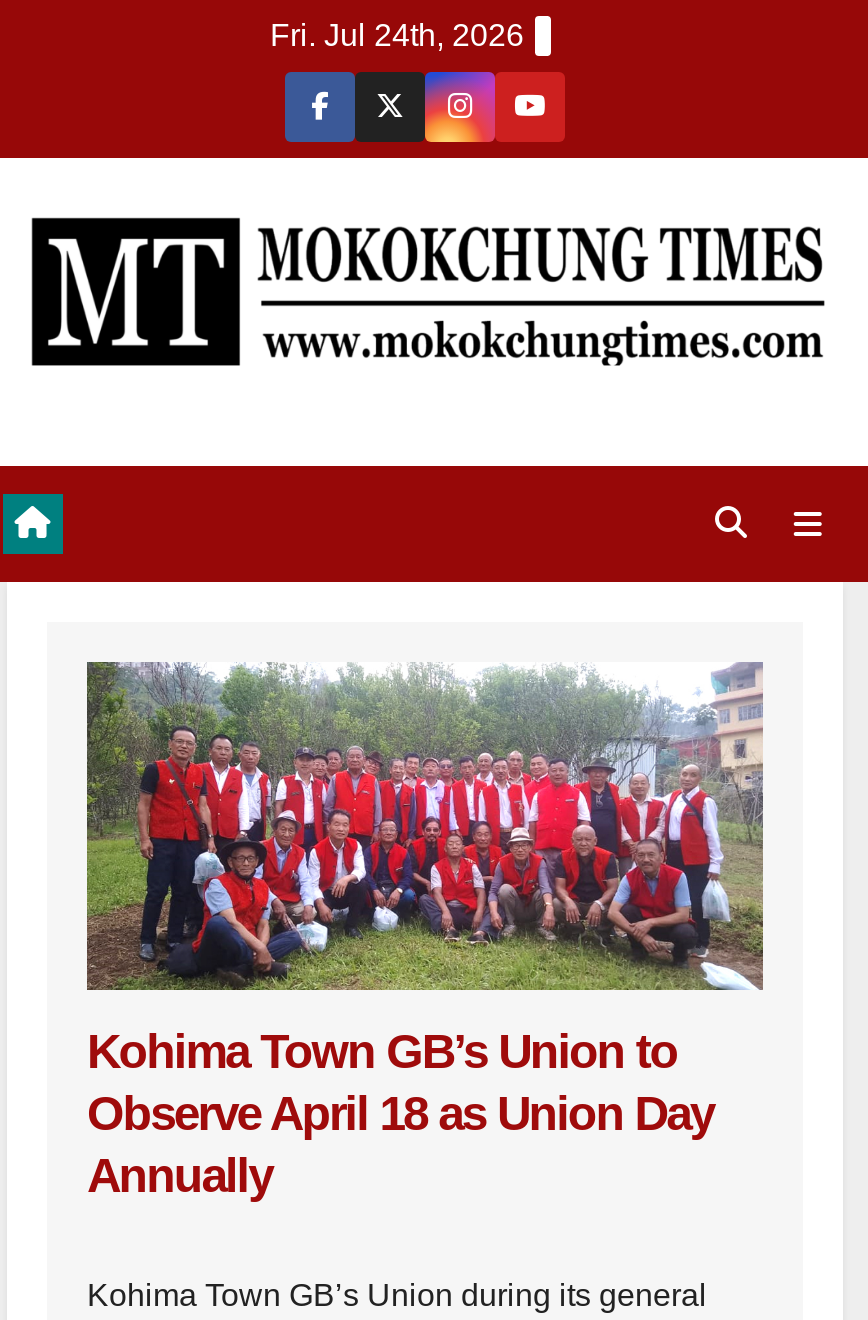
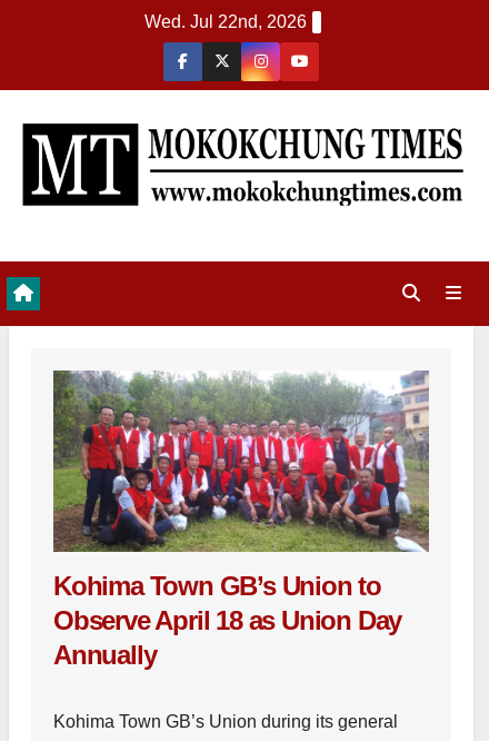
[270,18,524,52] Fri. Jul 24th, 2026 -> [144,12,307,31] Wed. Jul 22nd, 2026

